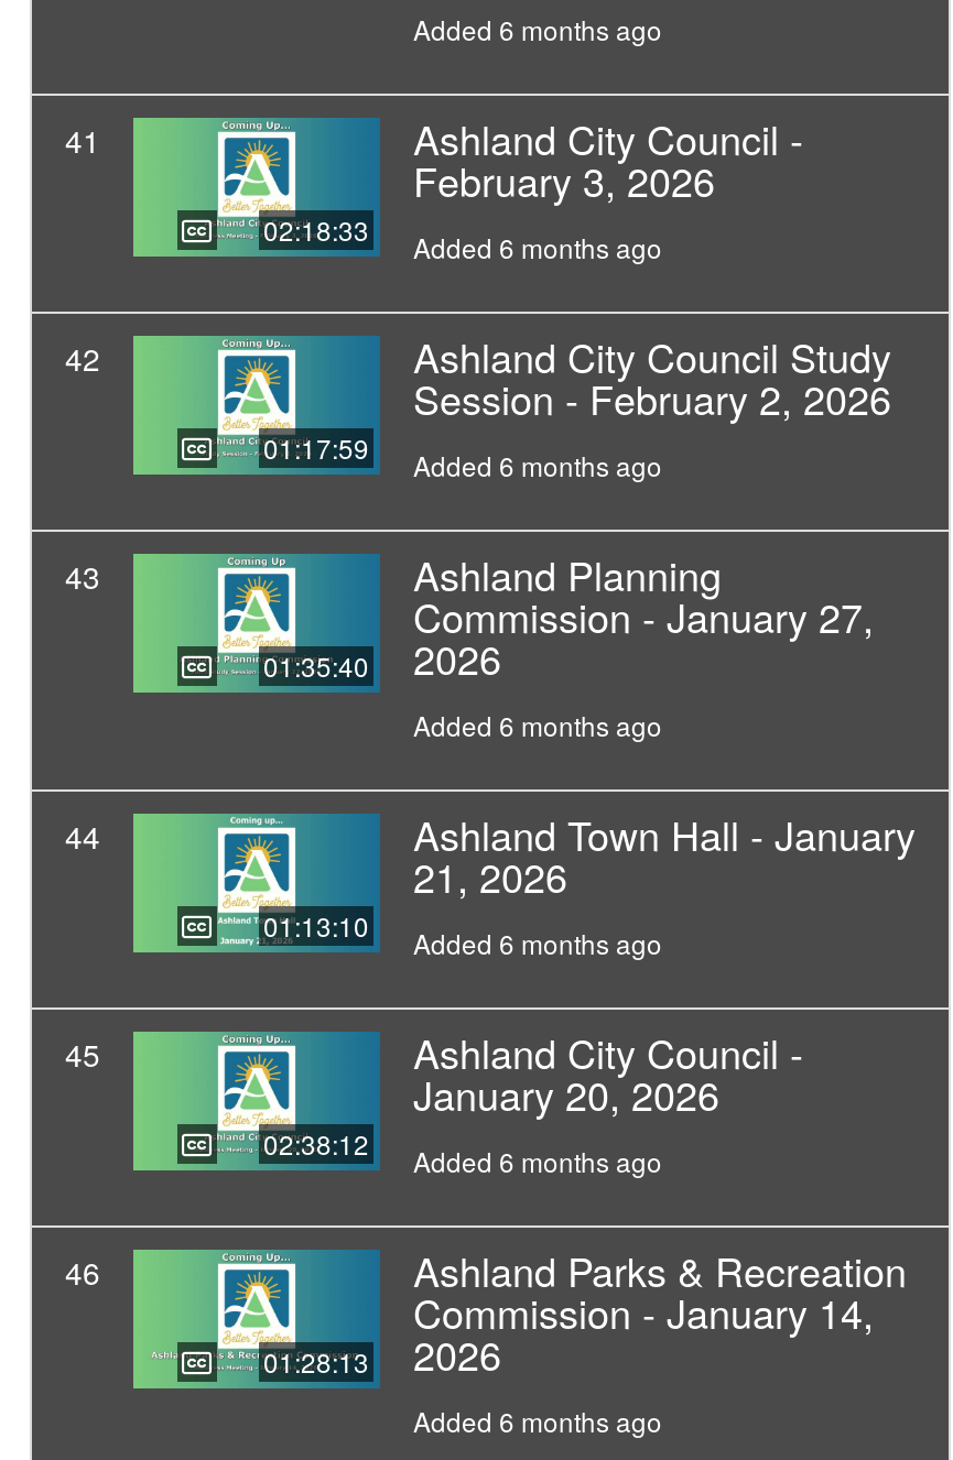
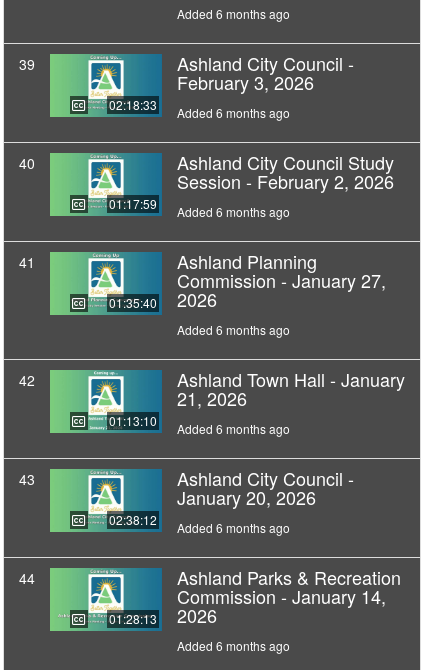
[65,119,100,163] 41 -> [19,54,35,74] 39
[65,337,100,381] 42 -> [19,153,35,173] 40
[65,555,100,599] 43 -> [19,252,35,272] 41
[65,815,100,859] 44 -> [19,370,35,390] 42
[65,1033,100,1077] 45 -> [19,469,35,489] 43
[65,1251,100,1295] 46 -> [19,568,35,588] 44

